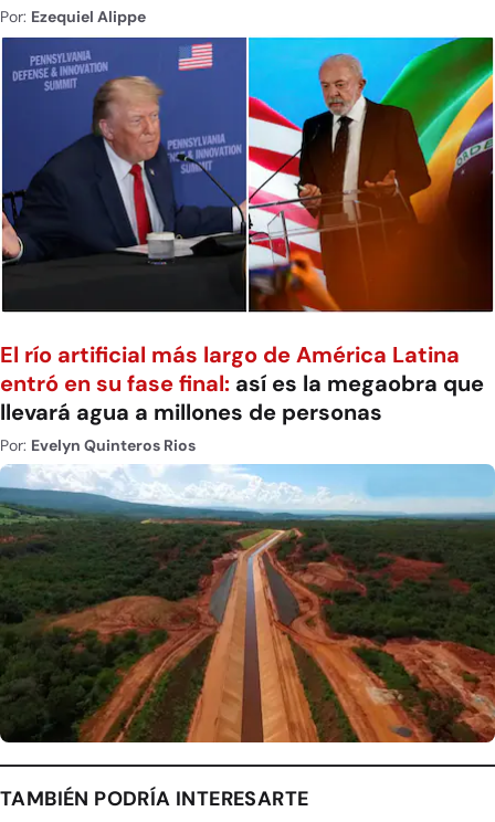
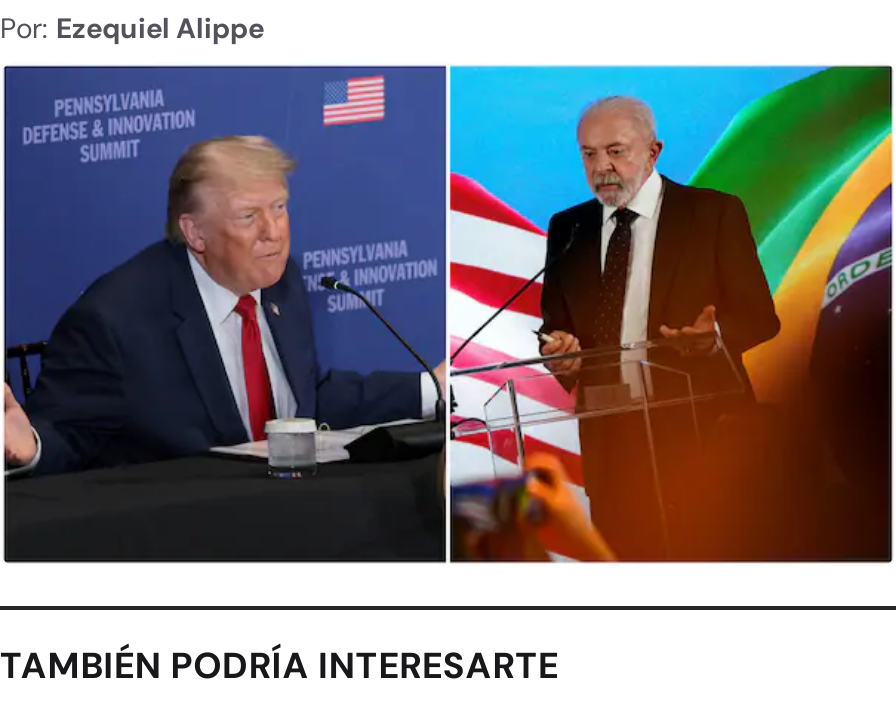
[0,341,484,455] El río artificial más largo de América Latina | entró en su fase final: así es la megaobra que | llevará agua a millones de personas | Por: Evelyn Quinteros Rios -> none
[3,464,492,744] [image] -> none

